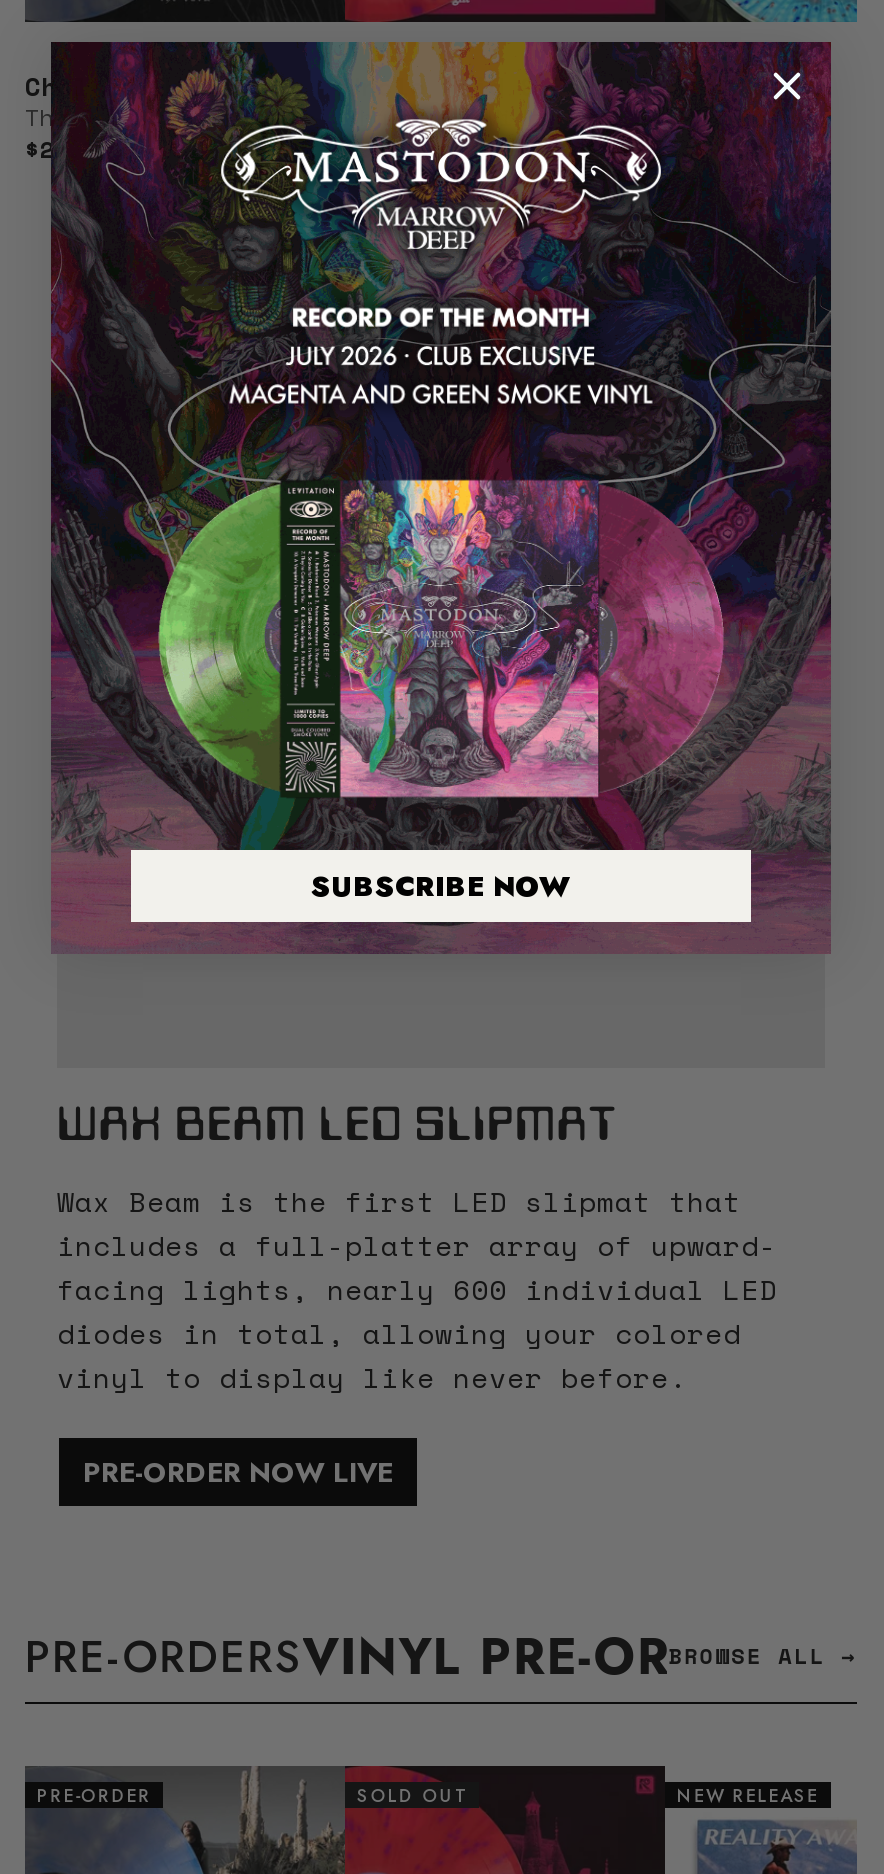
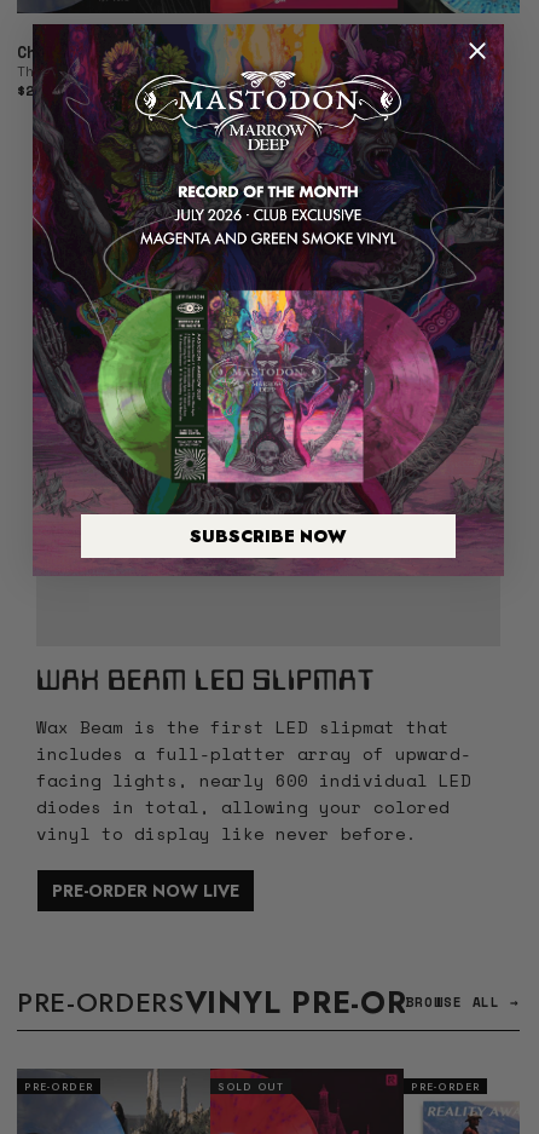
[677,1782,819,1808] NEW RELEASE -> [411,1079,480,1094] PRE-ORDER

